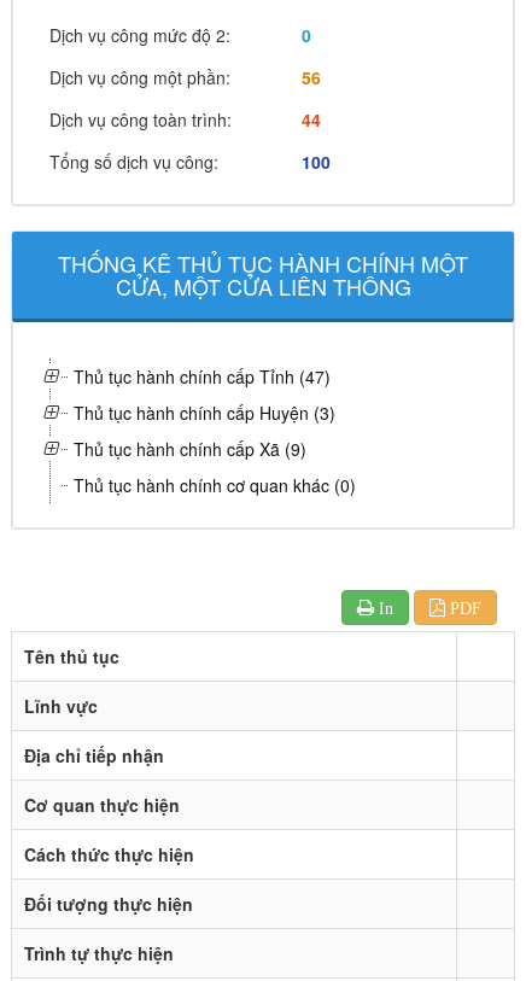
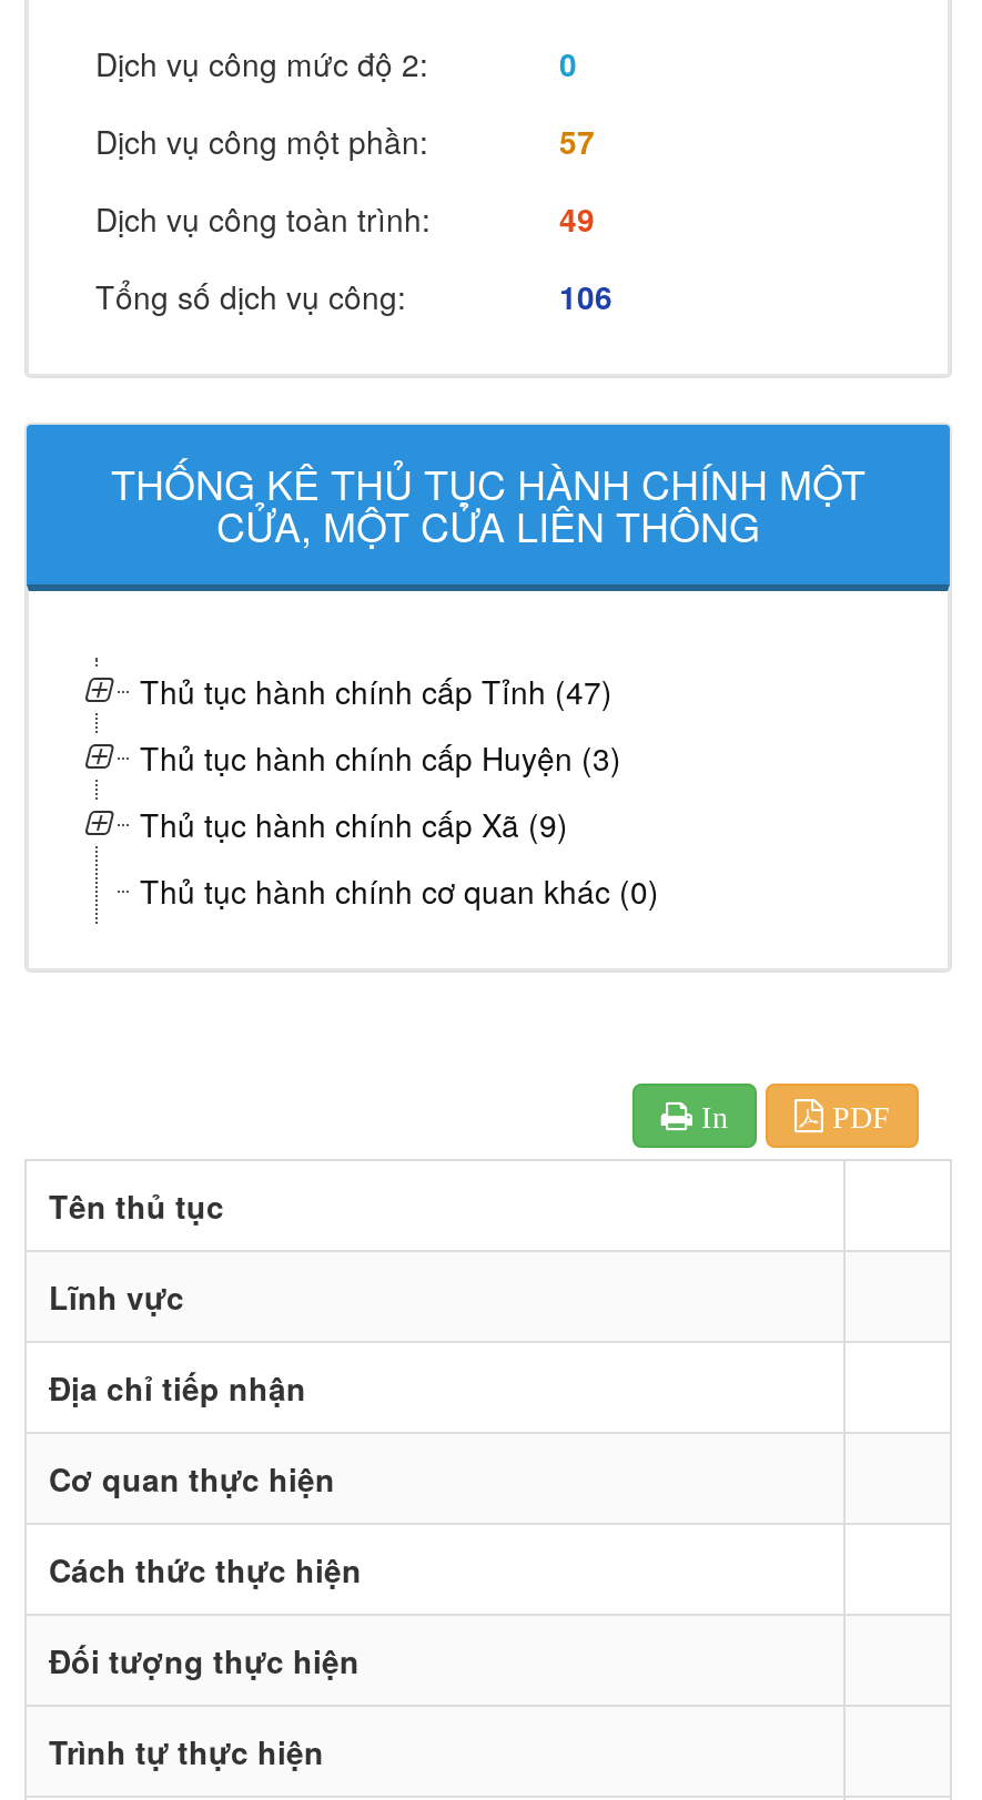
[302,65,321,89] 56 -> [559,119,595,163] 57
[302,107,321,132] 44 -> [559,196,595,241] 49
[302,150,331,174] 100 -> [559,274,613,318] 106

